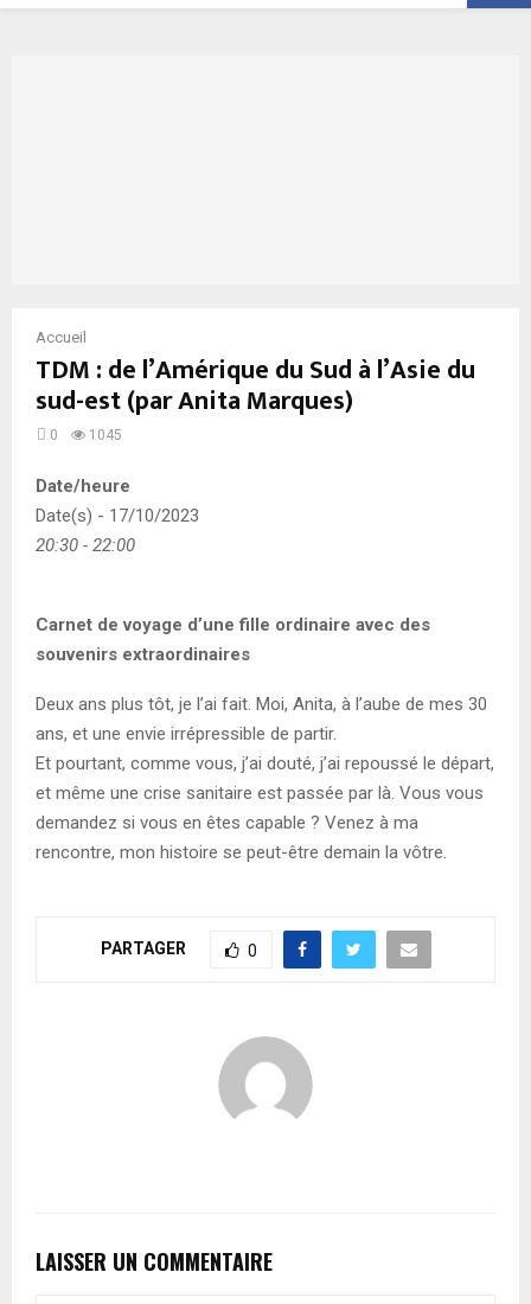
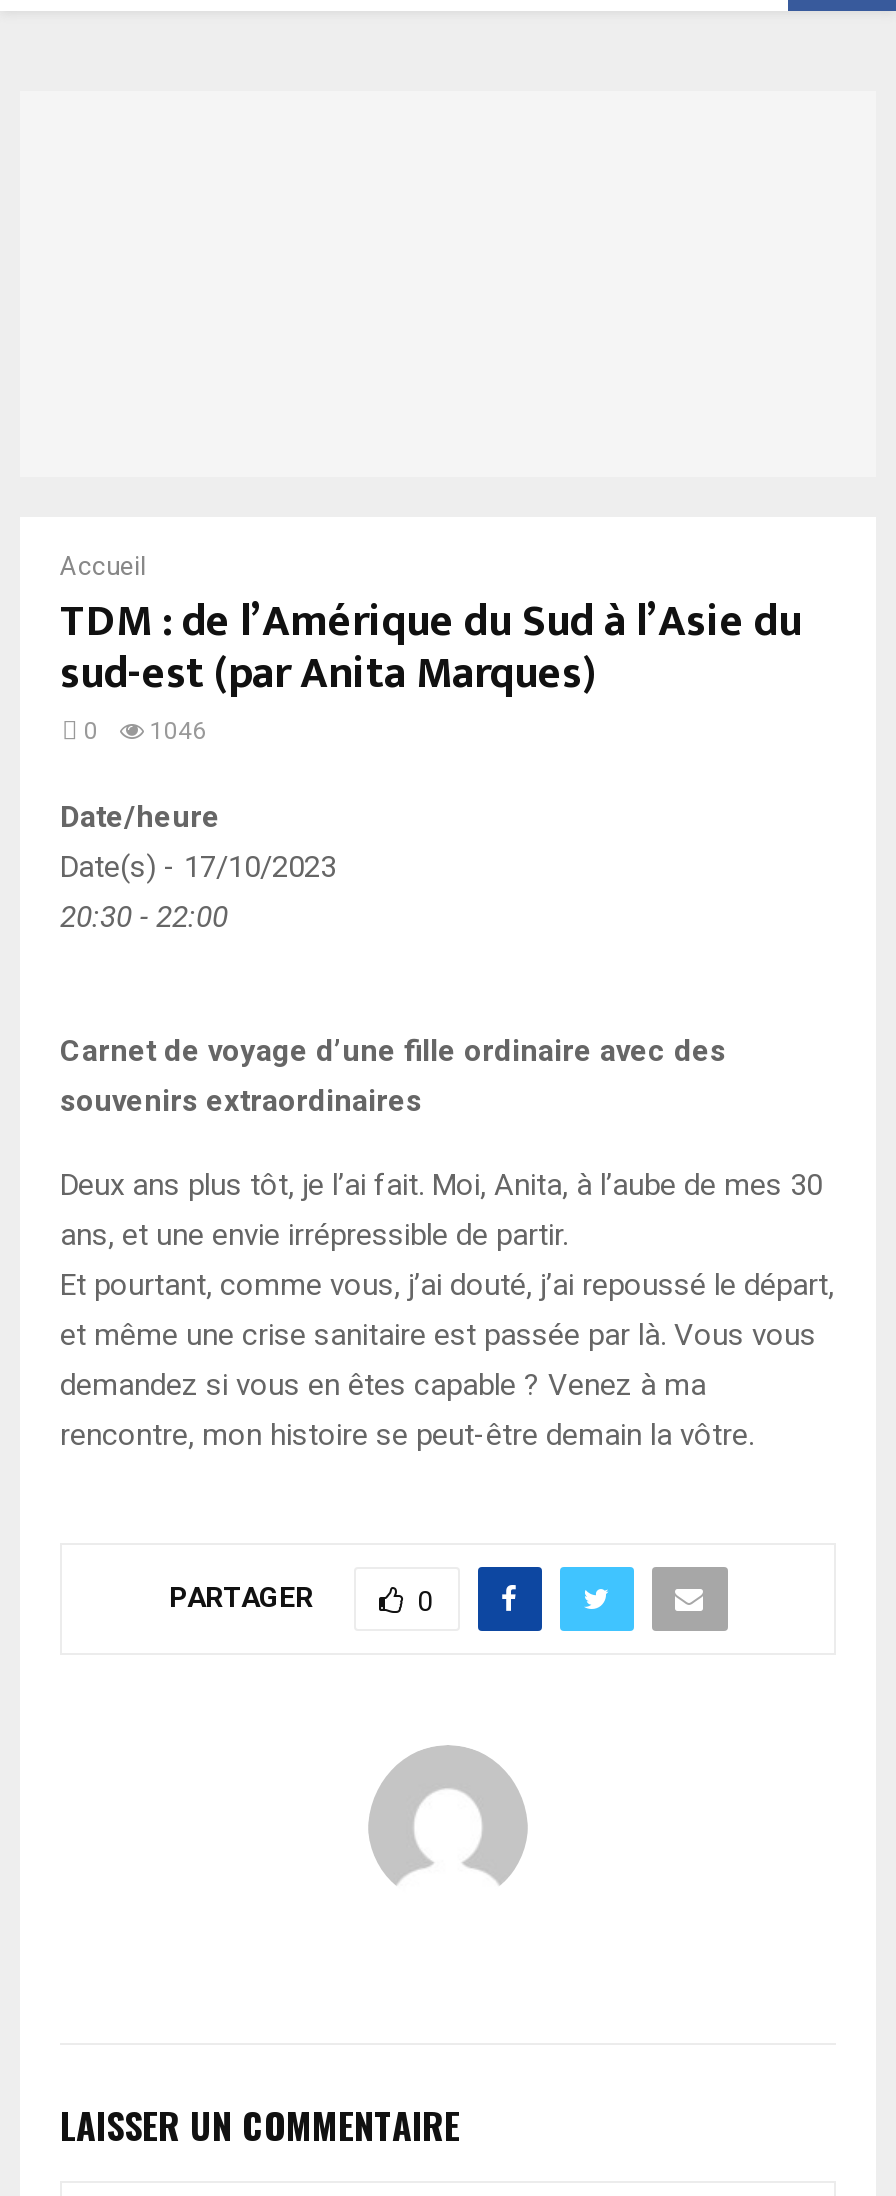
[50,426,122,443] 0 1045 -> [84,716,206,744] 0 1046

